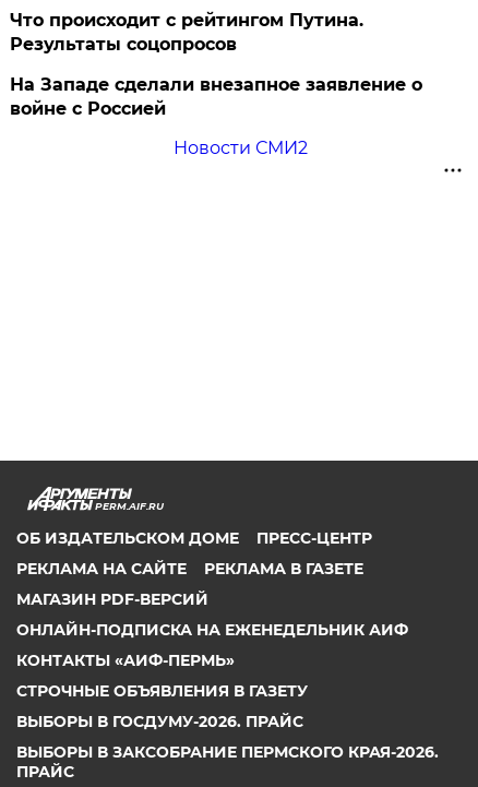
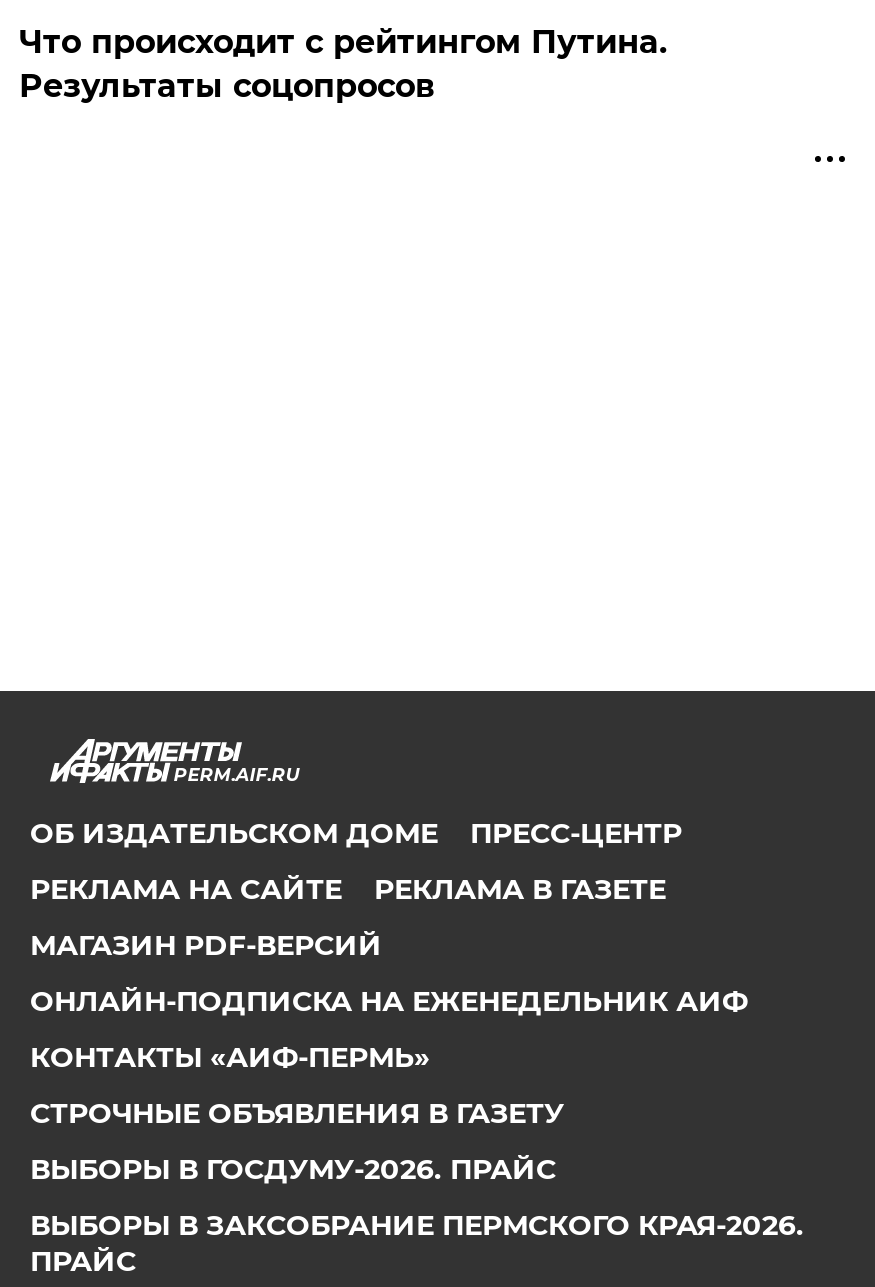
[10,74,423,158] На Западе сделали внезапное заявление о | войне с Россией | Новости СМИ2 -> none

